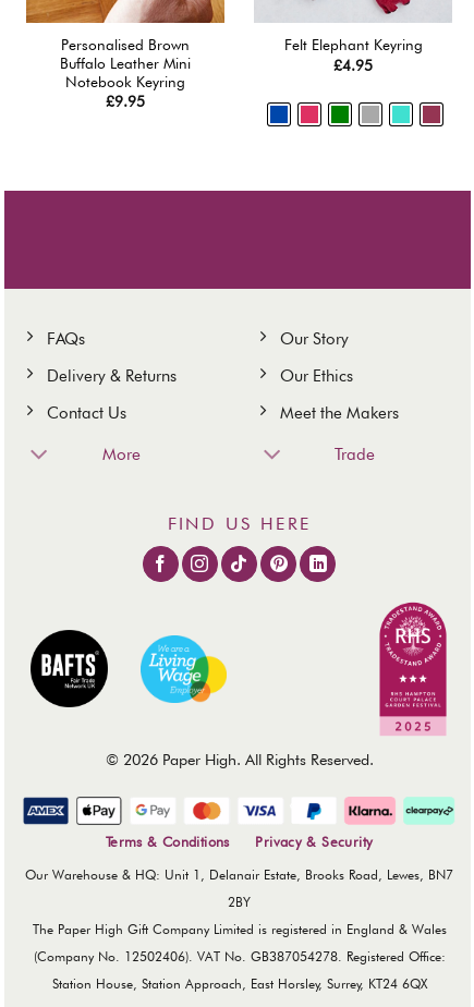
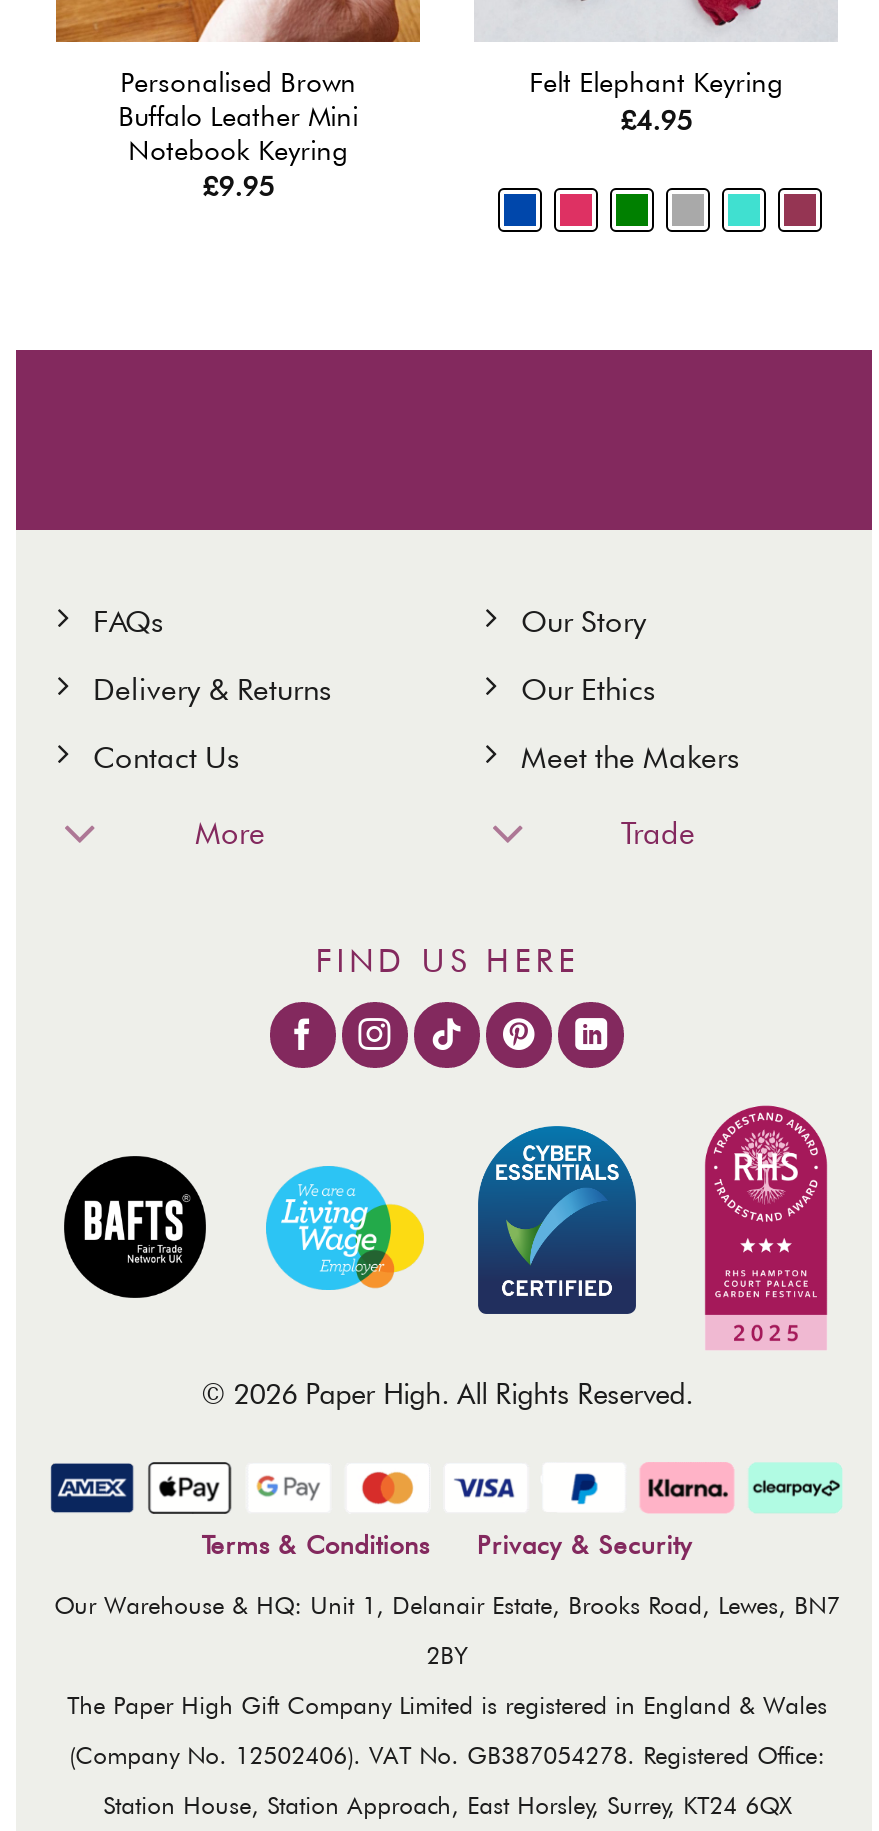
none -> [476,1124,638,1316] [image]

